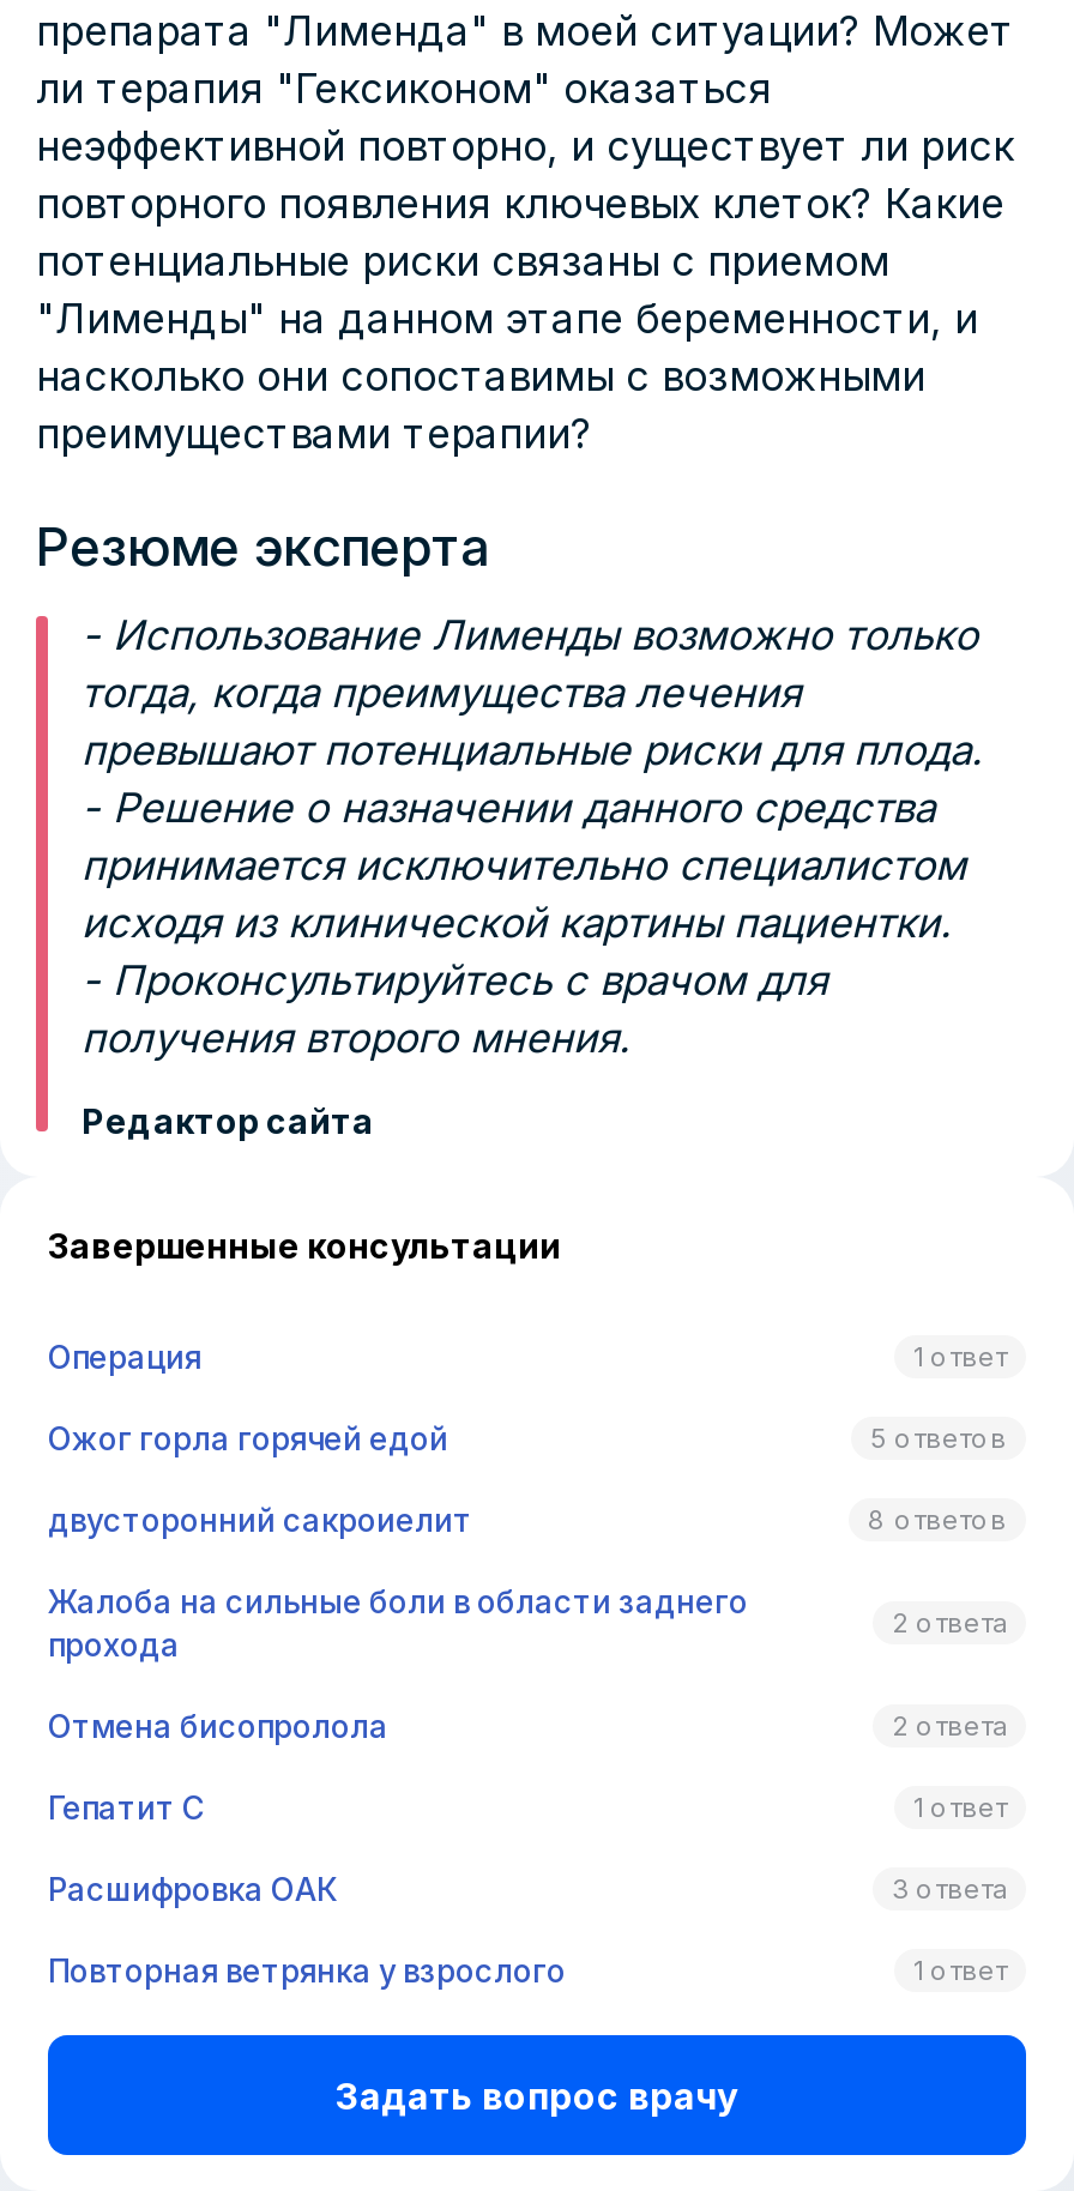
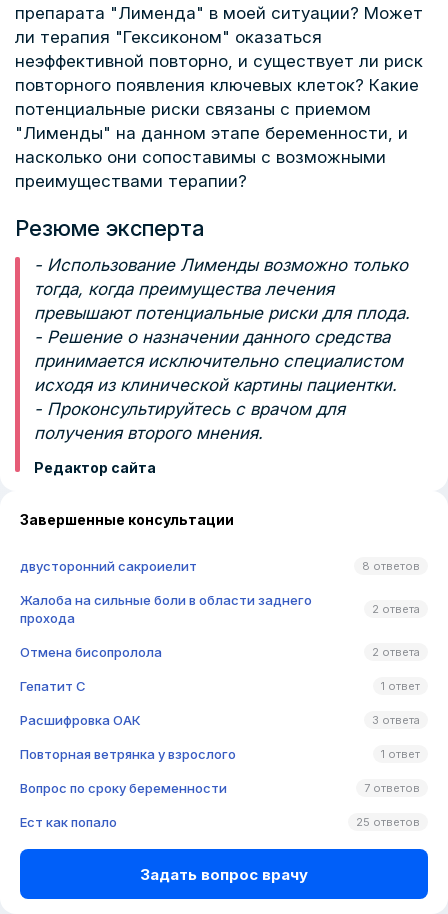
[48,1338,1007,1457] Операция | 1 ответ | Ожог горла горячей едой | 5 ответов -> none
moved [48,1501,1007,1990] -> [20,558,420,762]: двусторонний сакроиелит | 8 ответов | Жалоба на сильные боли в области заднего | ... | Повторная ветрянка у взрослого | 1 ответ
none -> [20,780,420,830] Вопрос по сроку беременности | 7 ответов | Ест как попало | 25 ответов

